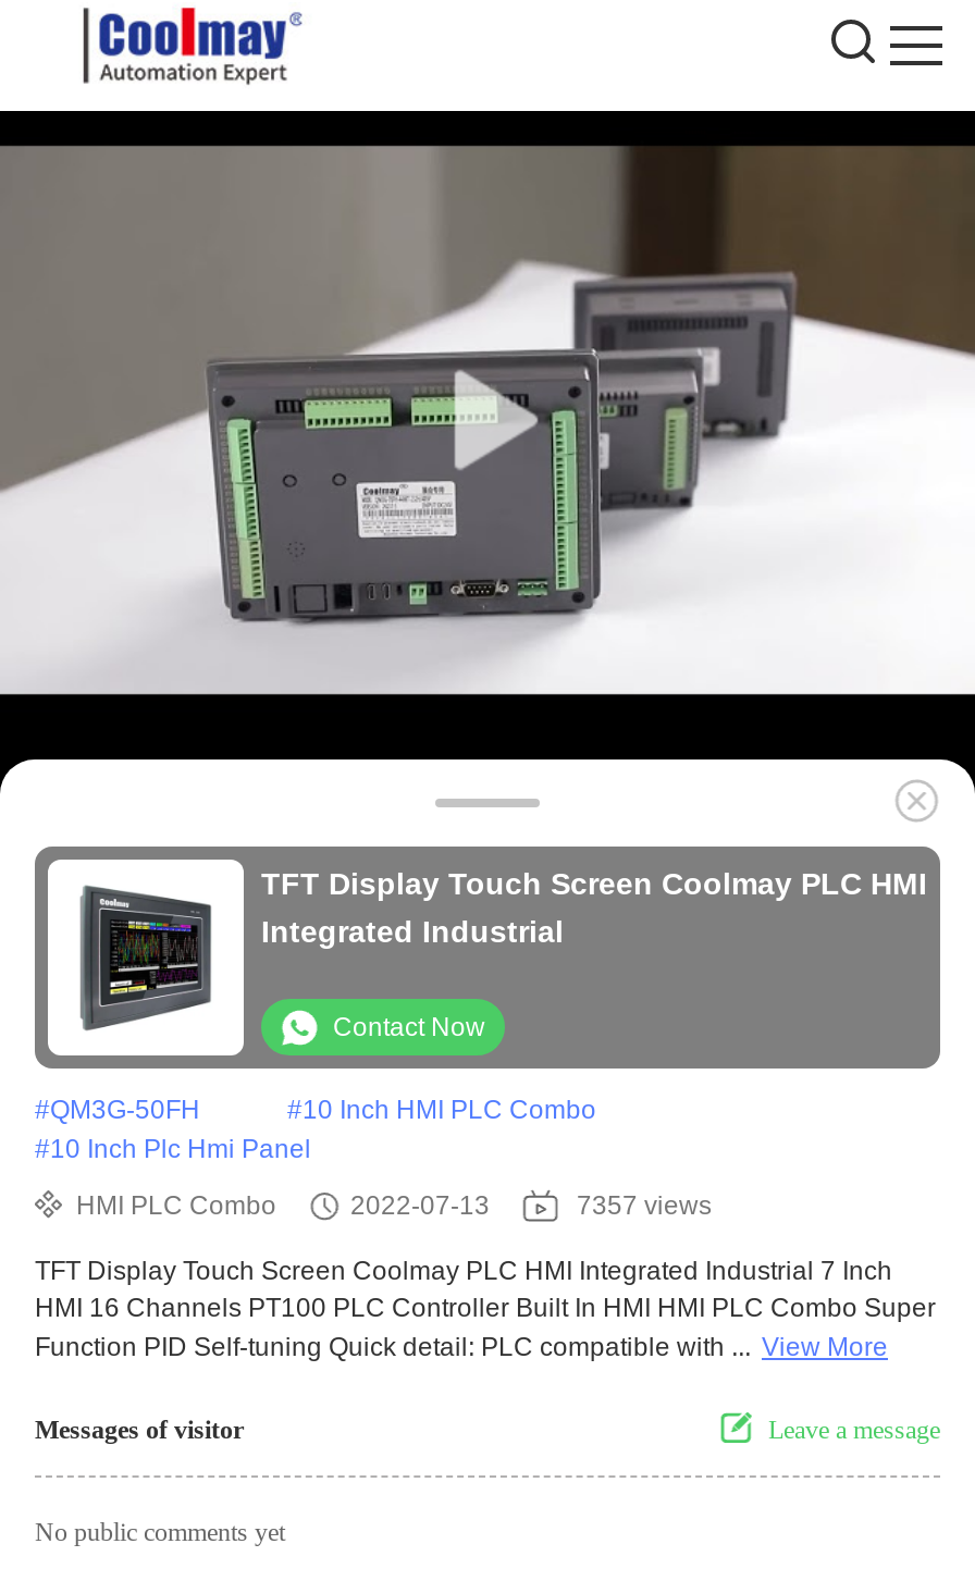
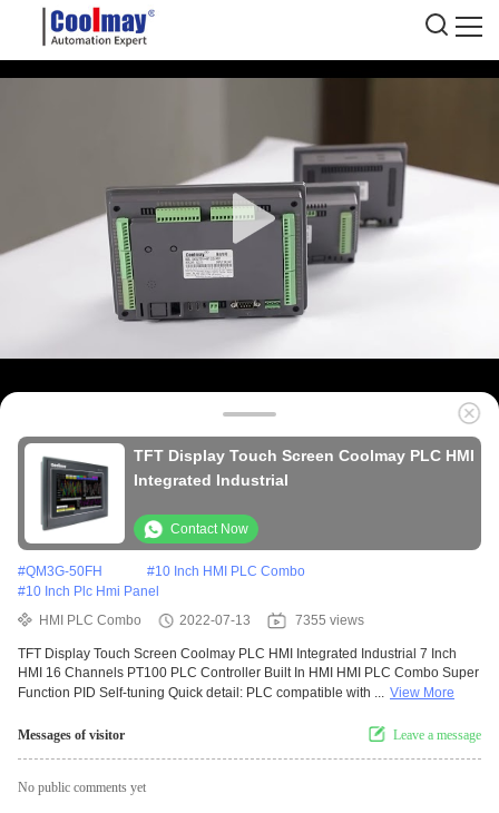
[577,1191,712,1222] 7357 views -> [295,613,364,629] 7355 views

